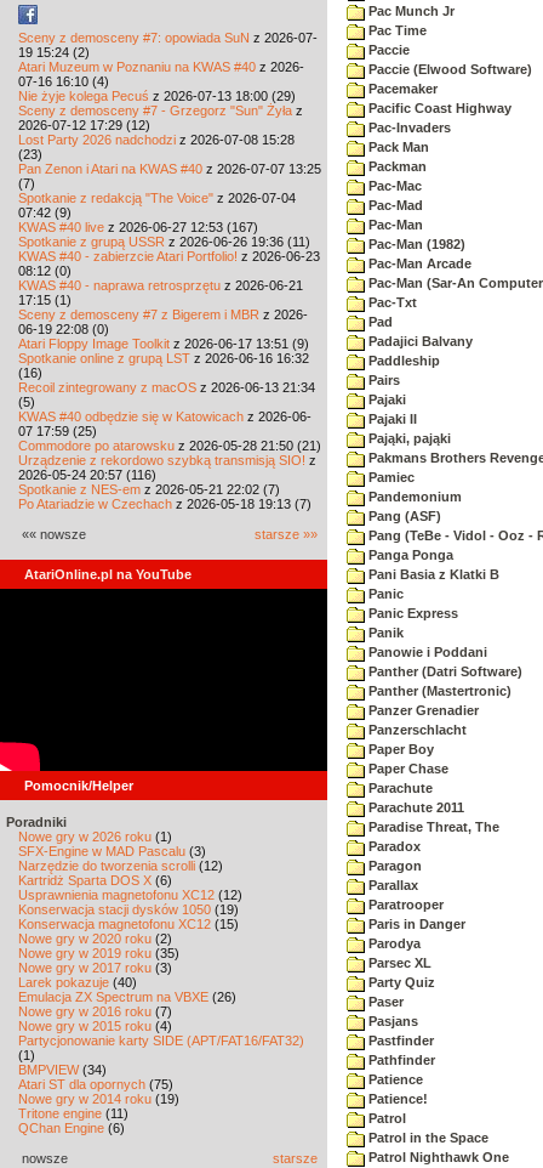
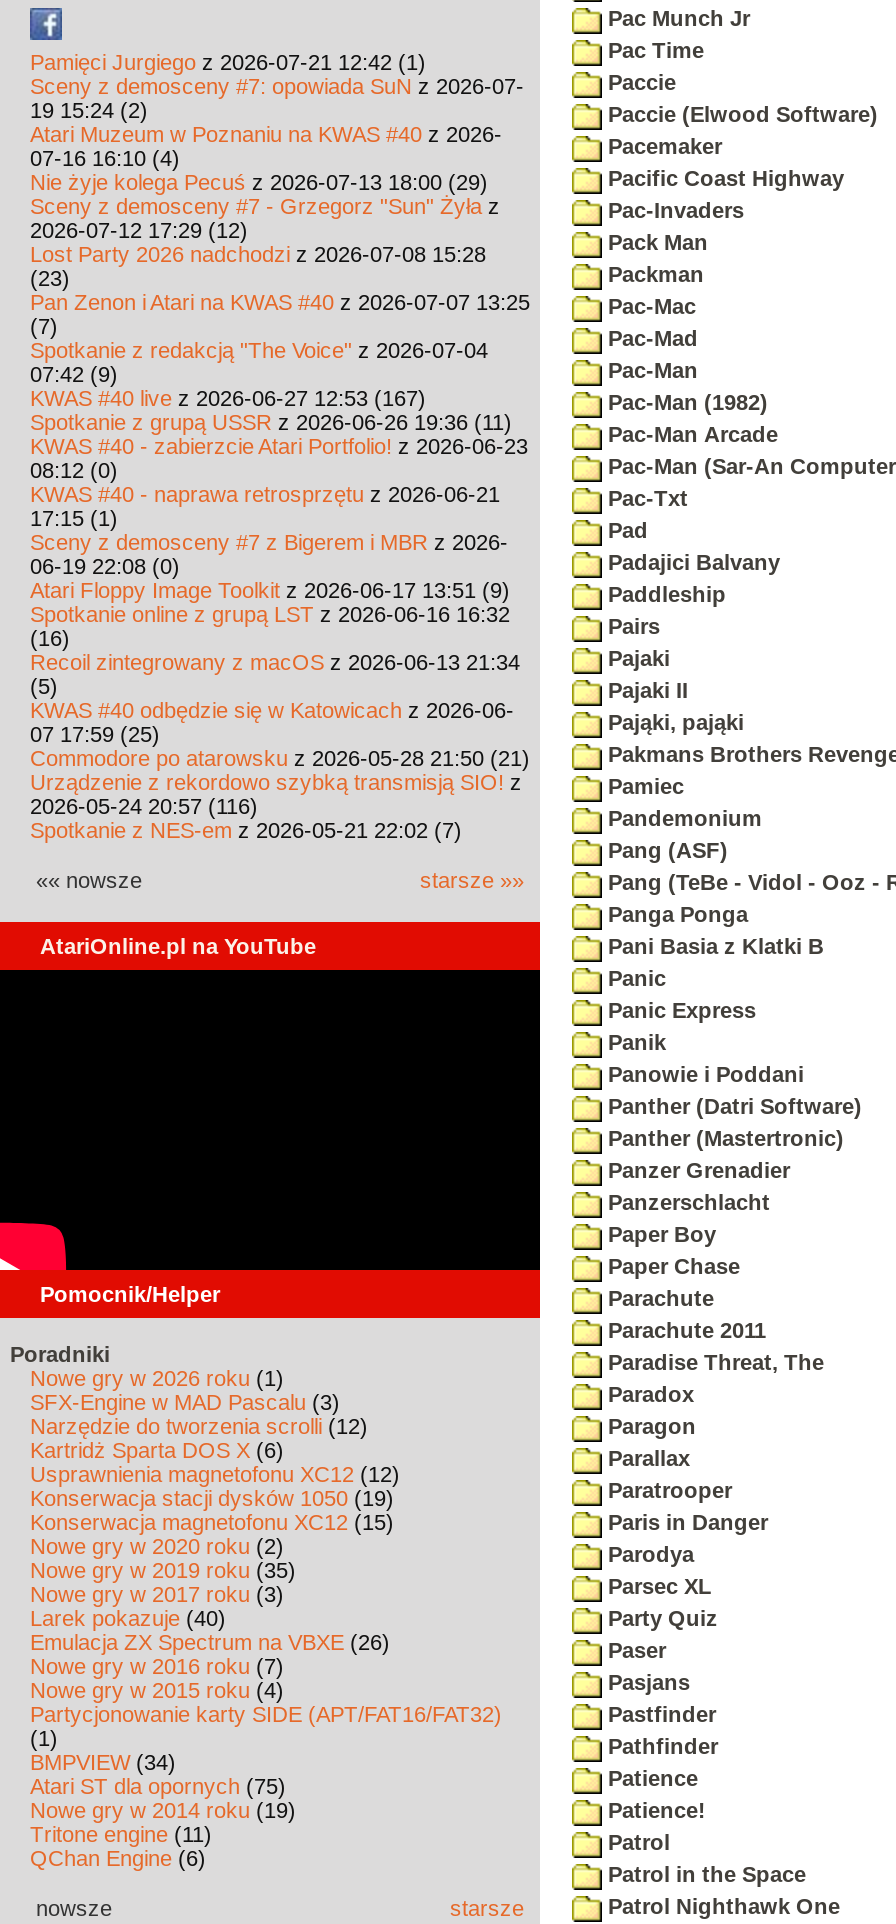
none -> [30,50,426,74] Pamięci Jurgiego z 2026-07-21 12:42 (1)
[18,497,311,511] Po Atariadzie w Czechach z 2026-05-18 19:13 (7) -> none

